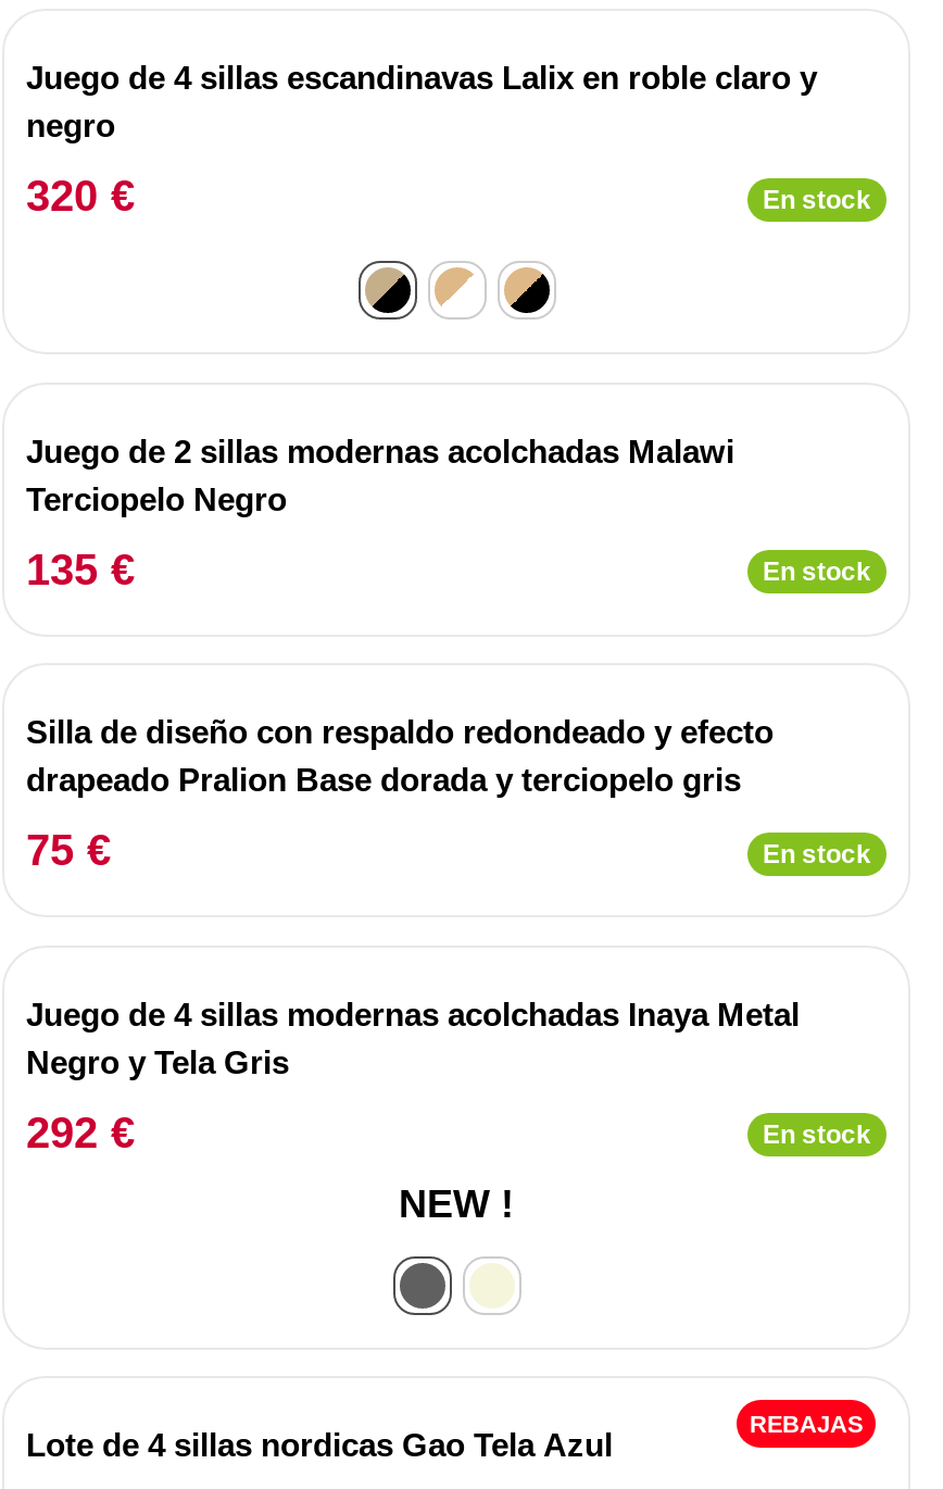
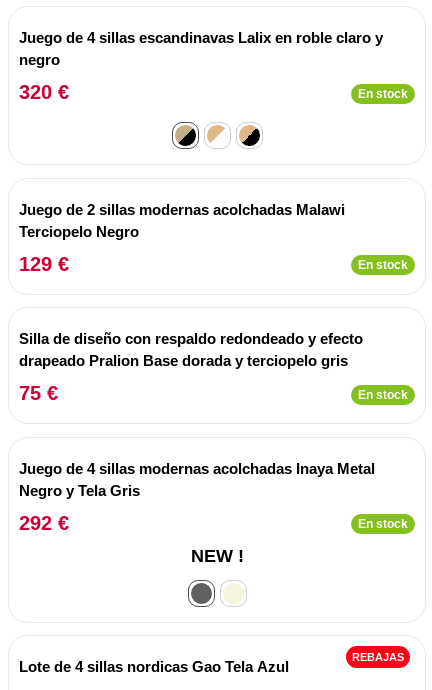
[26,545,135,592] 135 € -> [19,252,69,274] 129 €

